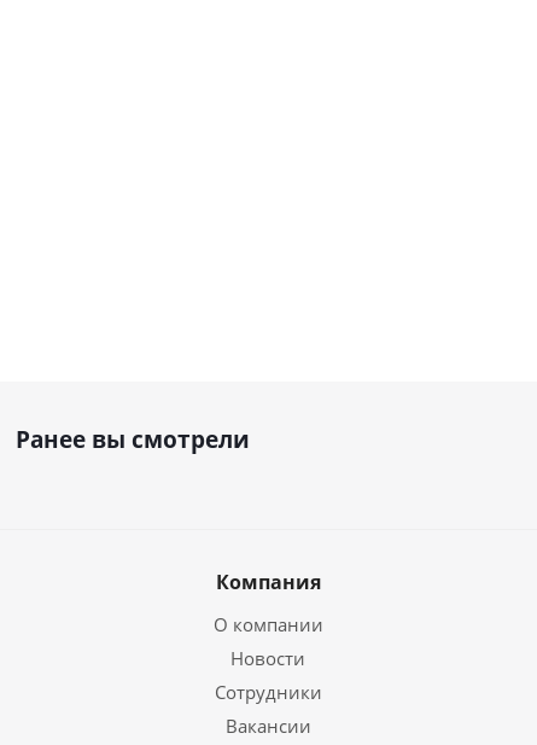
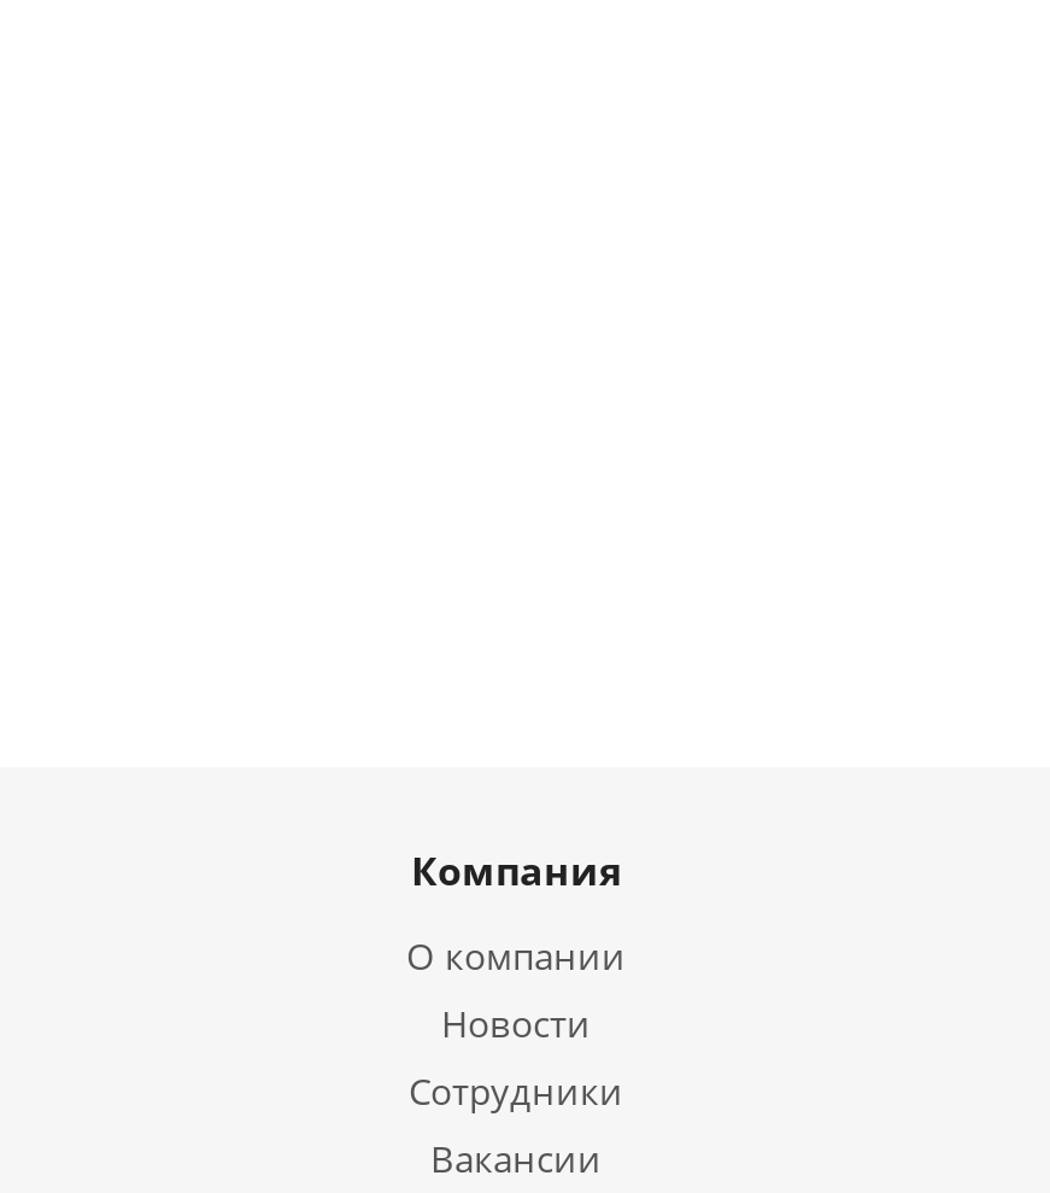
[16,424,250,455] Ранее вы смотрели -> none

